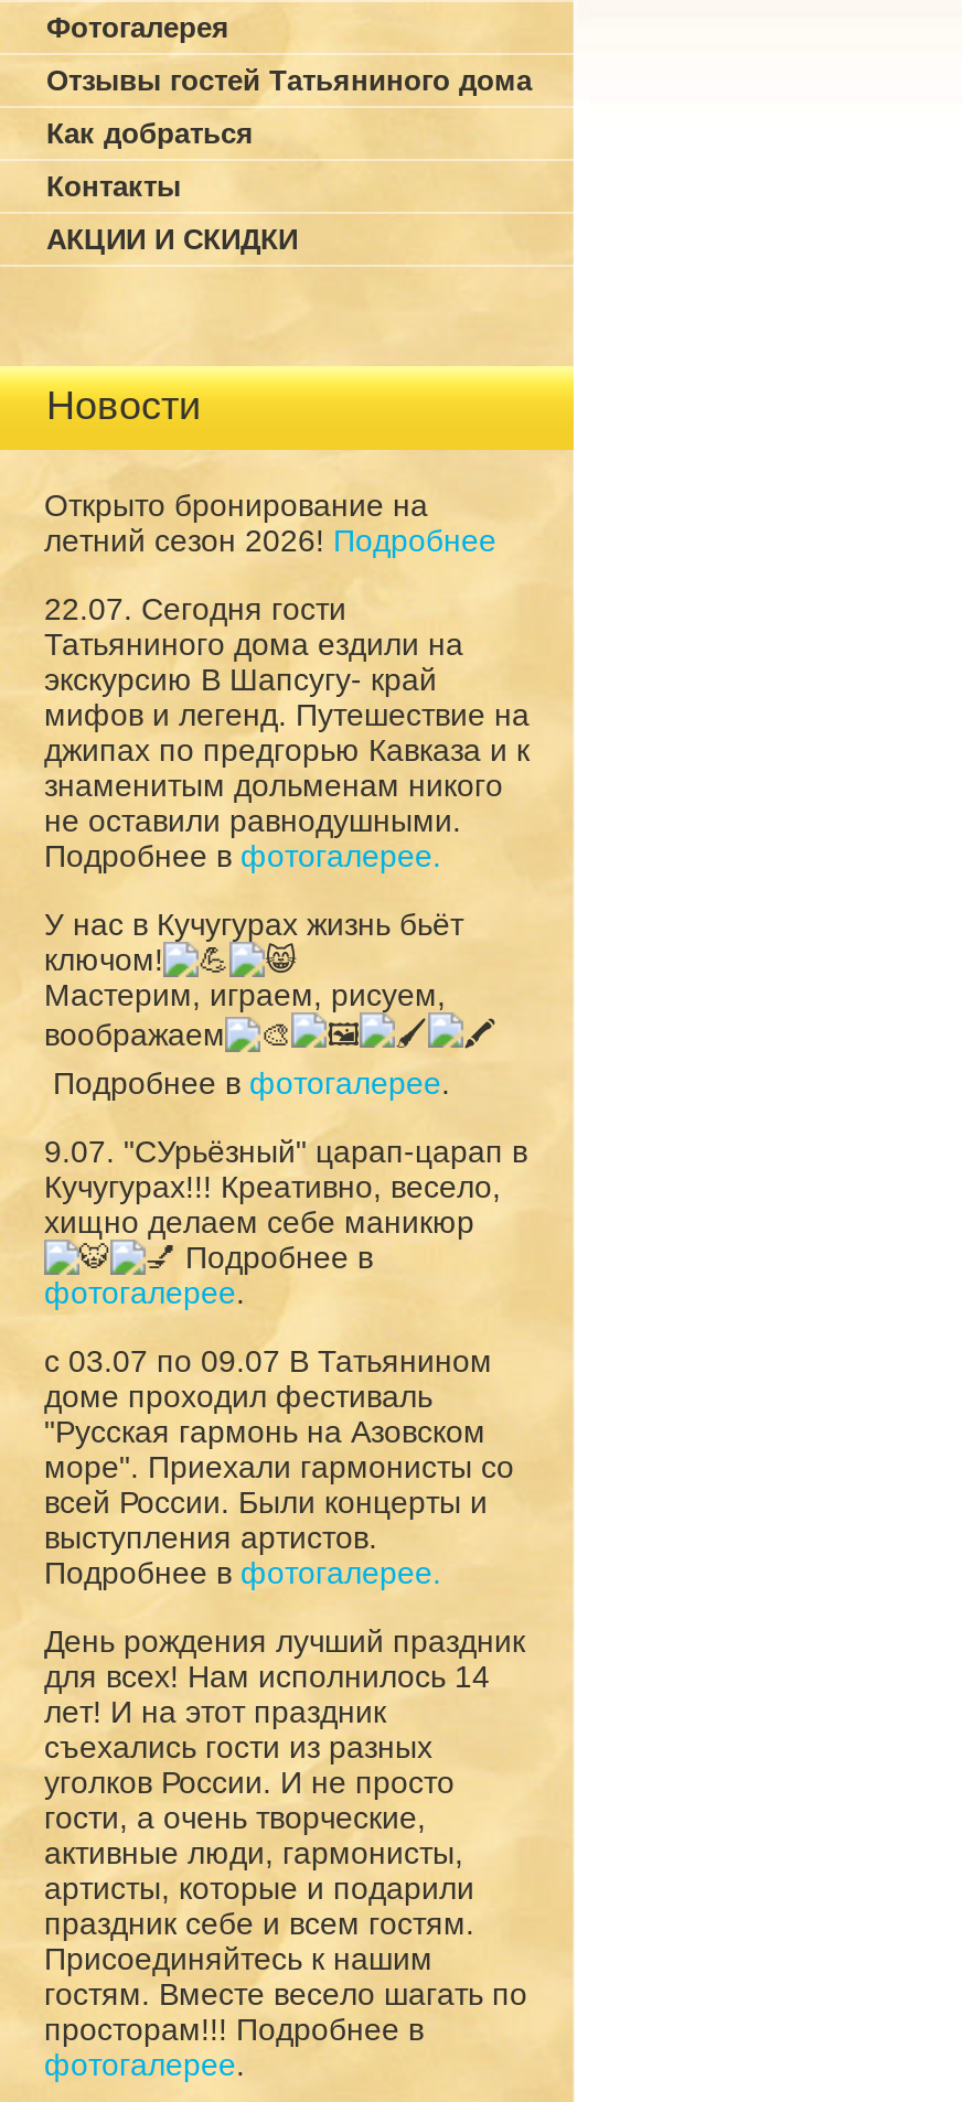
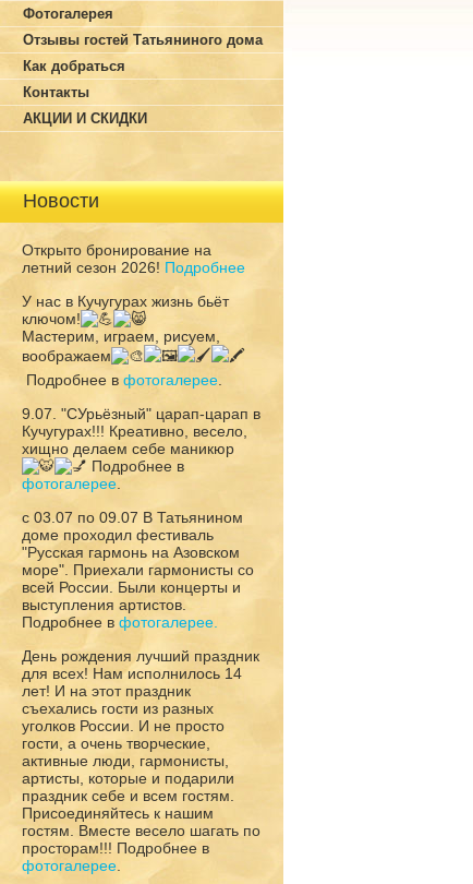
[44,591,530,873] 22.07. Сегодня гости | Татьяниного дома ездили на | экскурсию В Шапсугу- край | мифов и легенд. Путешествие на | джипах по предгорью Кавказа и к | знаменитым дольменам никого | не оставили равнодушными. | Подробнее в фотогалерее. -> none

